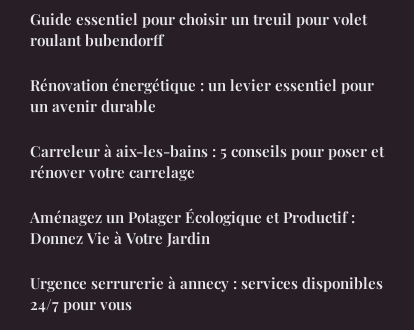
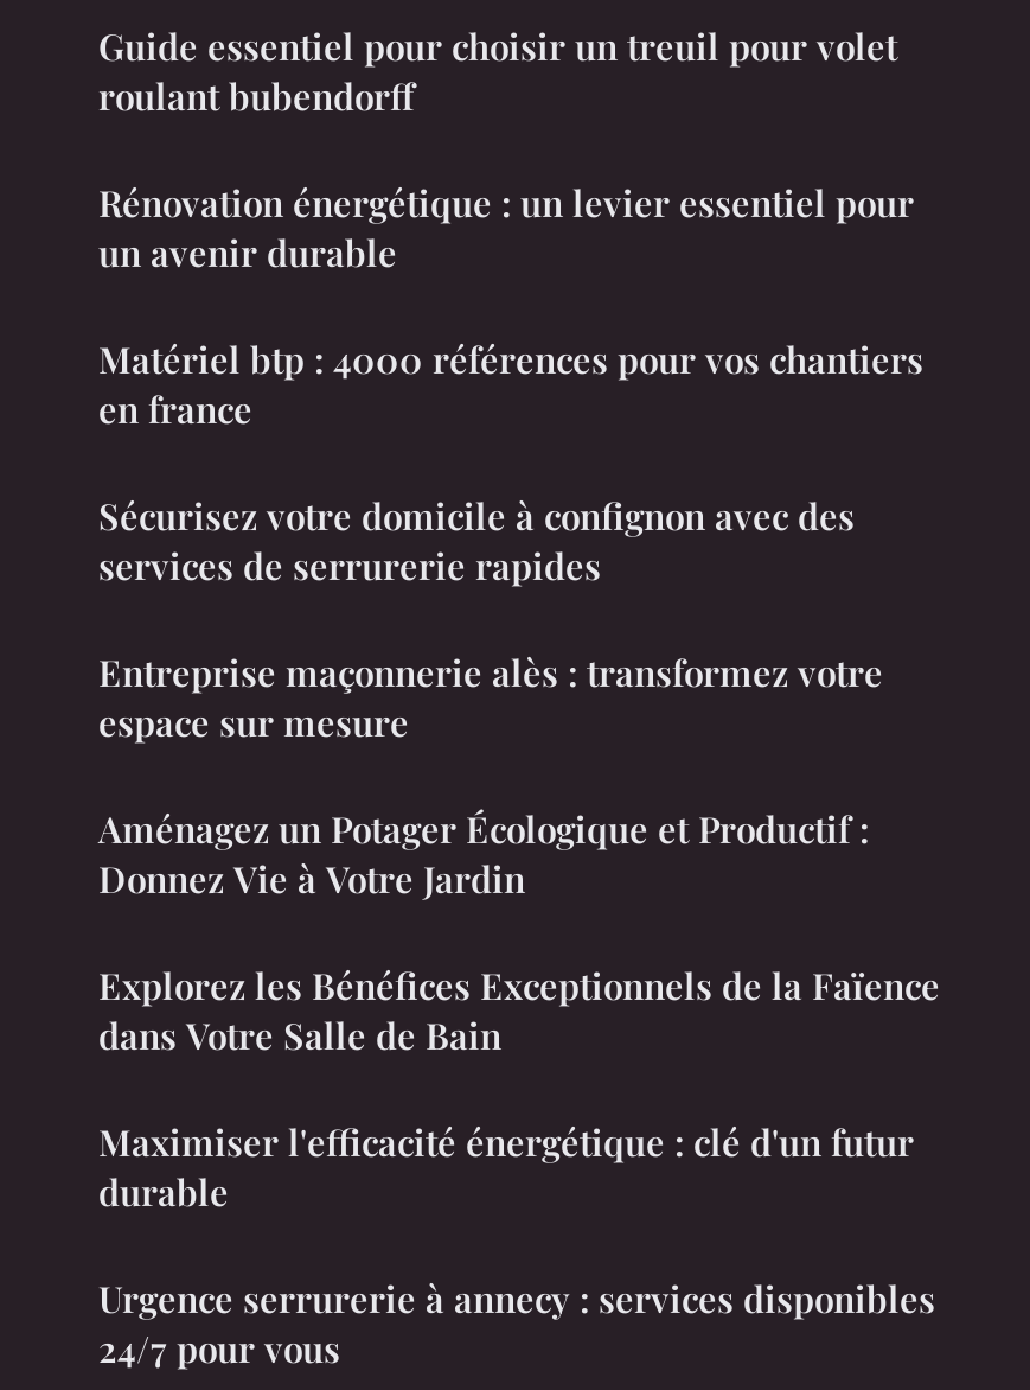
[30,141,384,182] Carreleur à aix-les-bains : 5 conseils pour poser et | rénover votre carrelage -> [98,336,923,746] Matériel btp : 4000 références pour vos chantiers | en france | Sécurisez votre domicile à confignon avec des | services de serrurerie rapides | Entreprise maçonnerie alès : transformez votre | espace sur mesure
none -> [98,962,940,1216] Explorez les Bénéfices Exceptionnels de la Faïence | dans Votre Salle de Bain | Maximiser l'efficacité énergétique : clé d'un futur | durable

